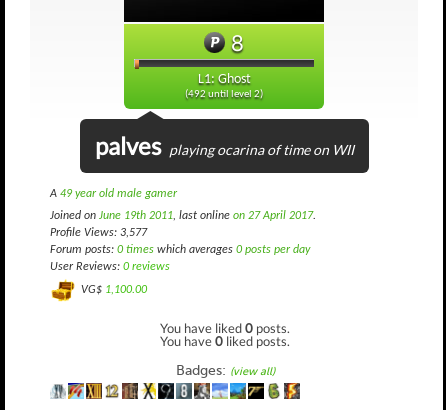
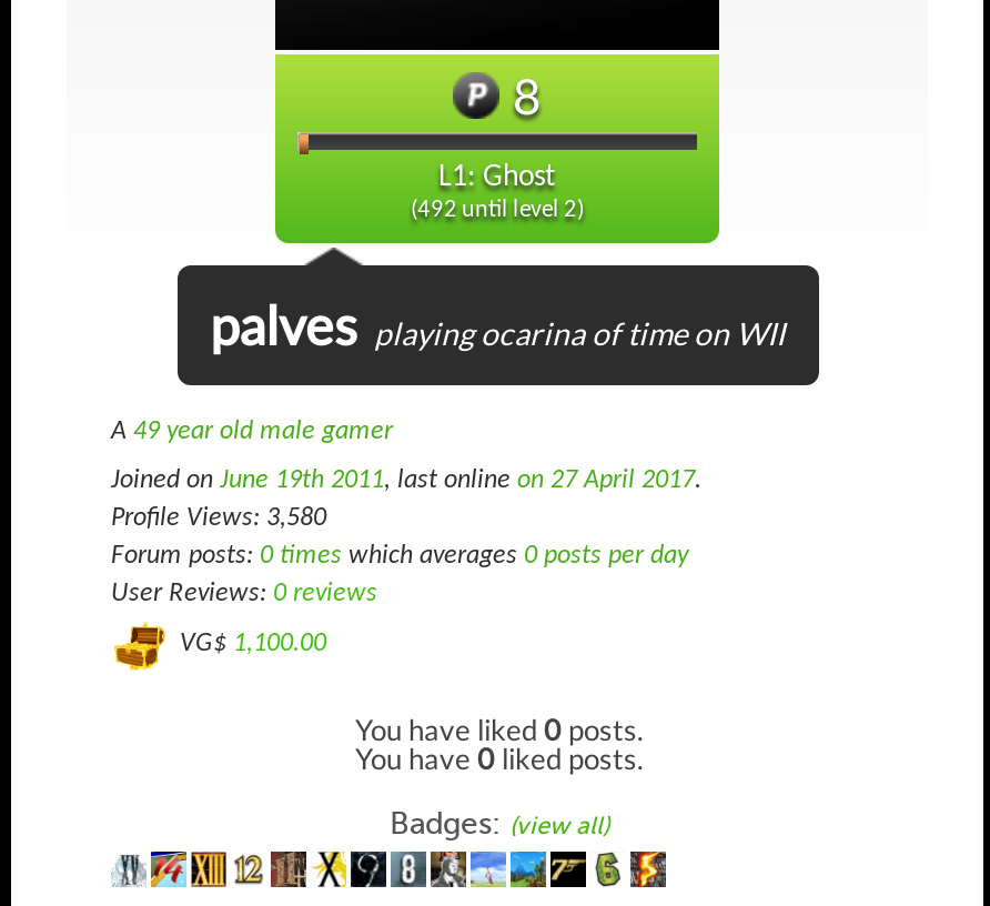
[50,227,147,239] Profile Views: 3,577 -> [111,505,326,532] Profile Views: 3,580

